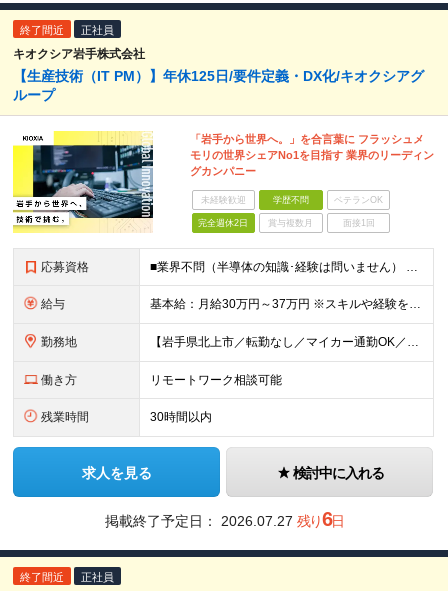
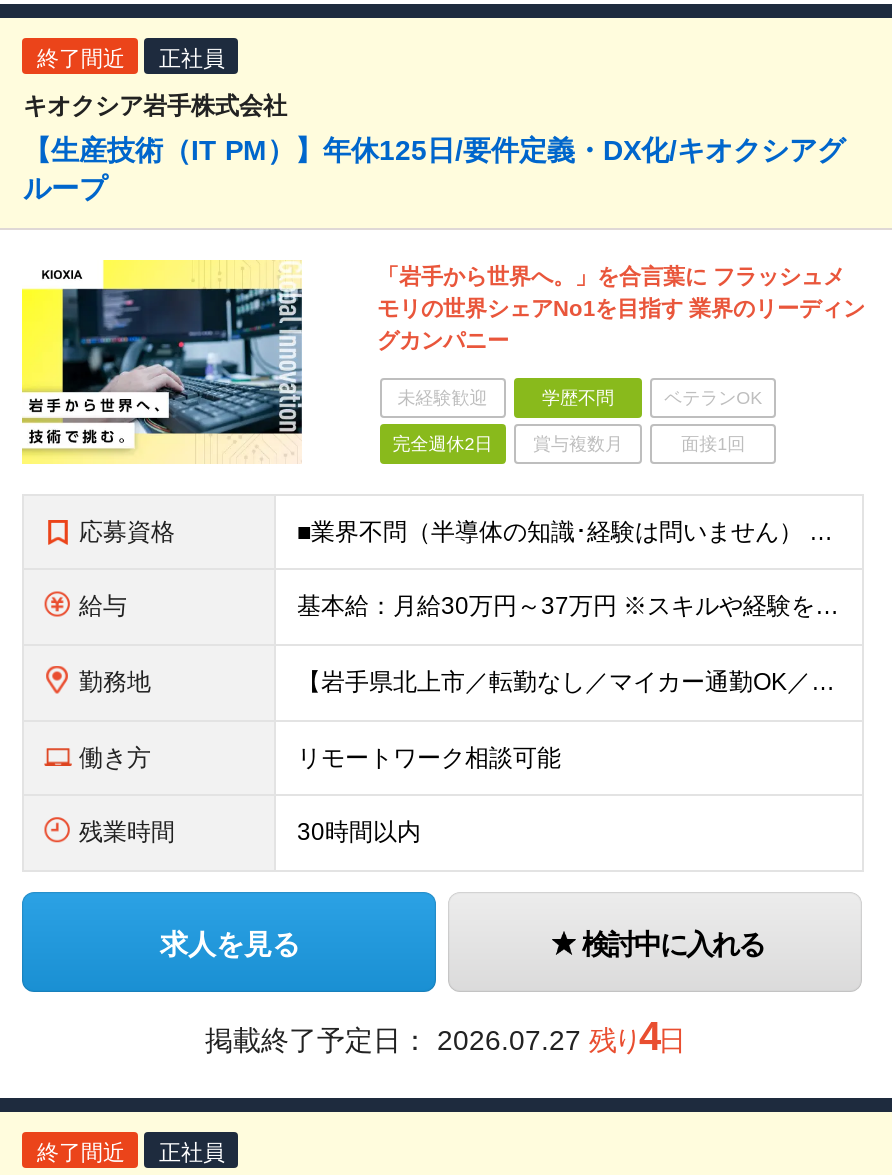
[104,508,343,530] 掲載終了予定日：2026.07.27 残り6日 -> [205,1014,683,1058] 掲載終了予定日：2026.07.27 残り4日

